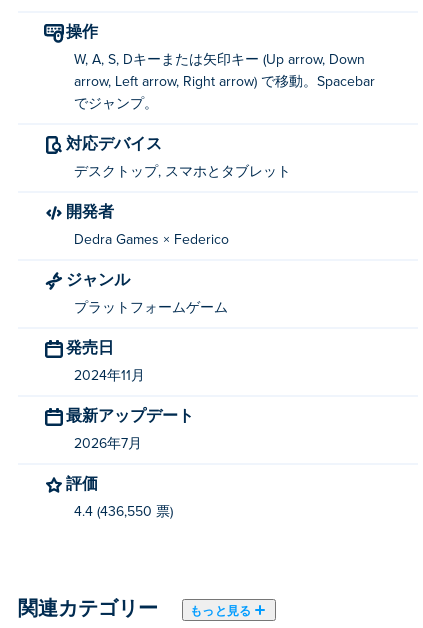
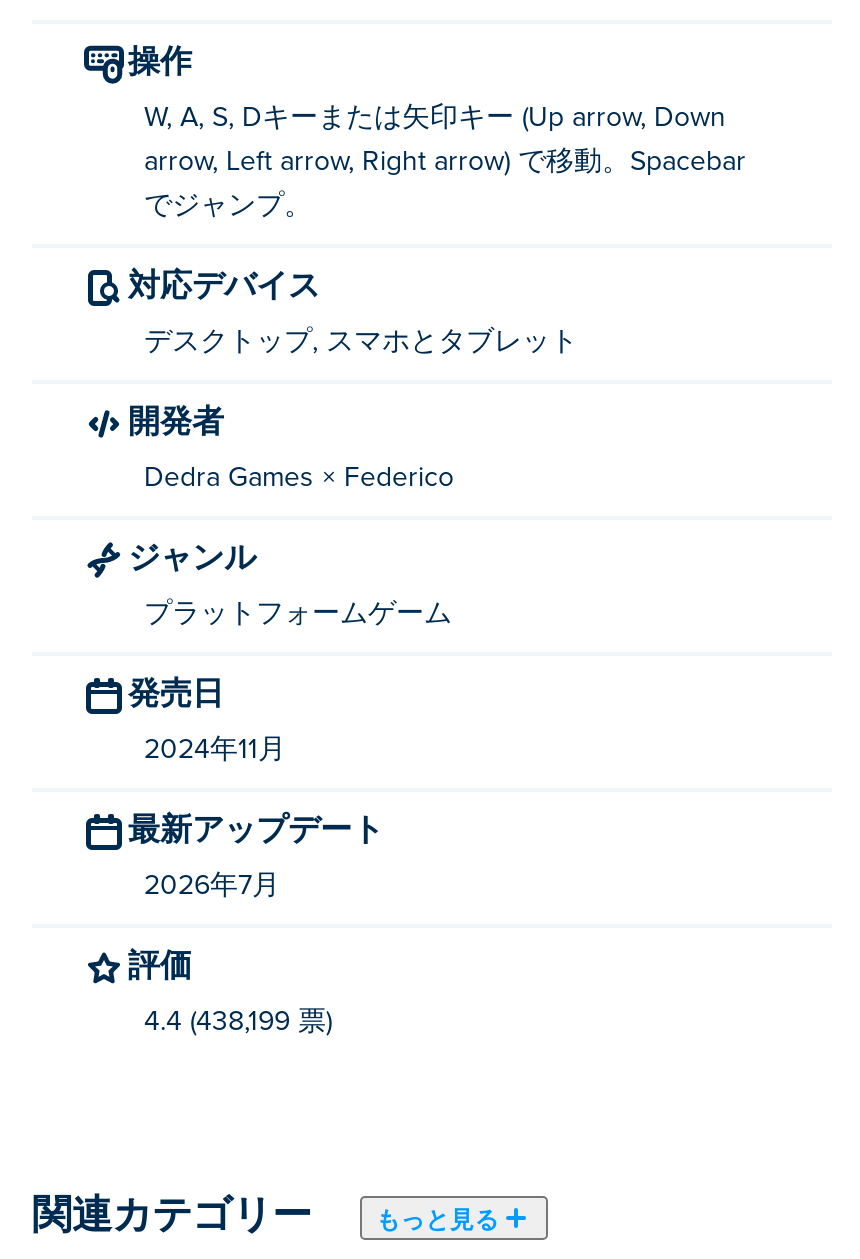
[74,505,173,519] 4.4 (436,550 票) -> [144,1008,332,1036] 4.4 (438,199 票)

